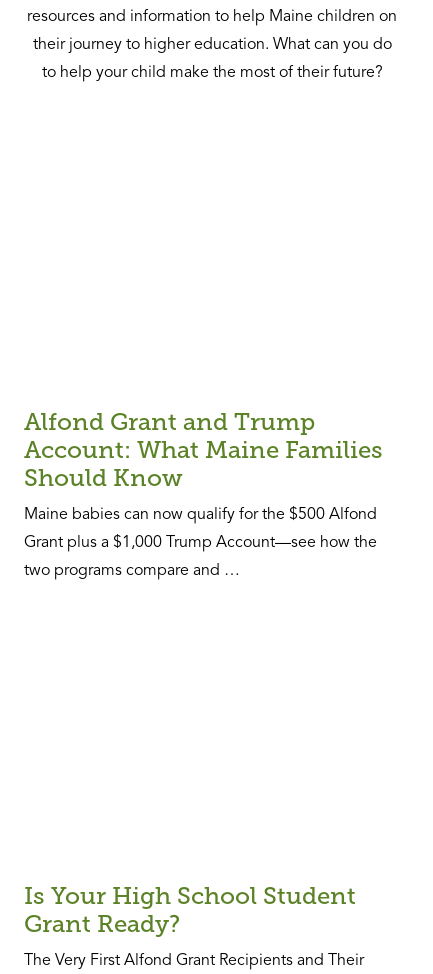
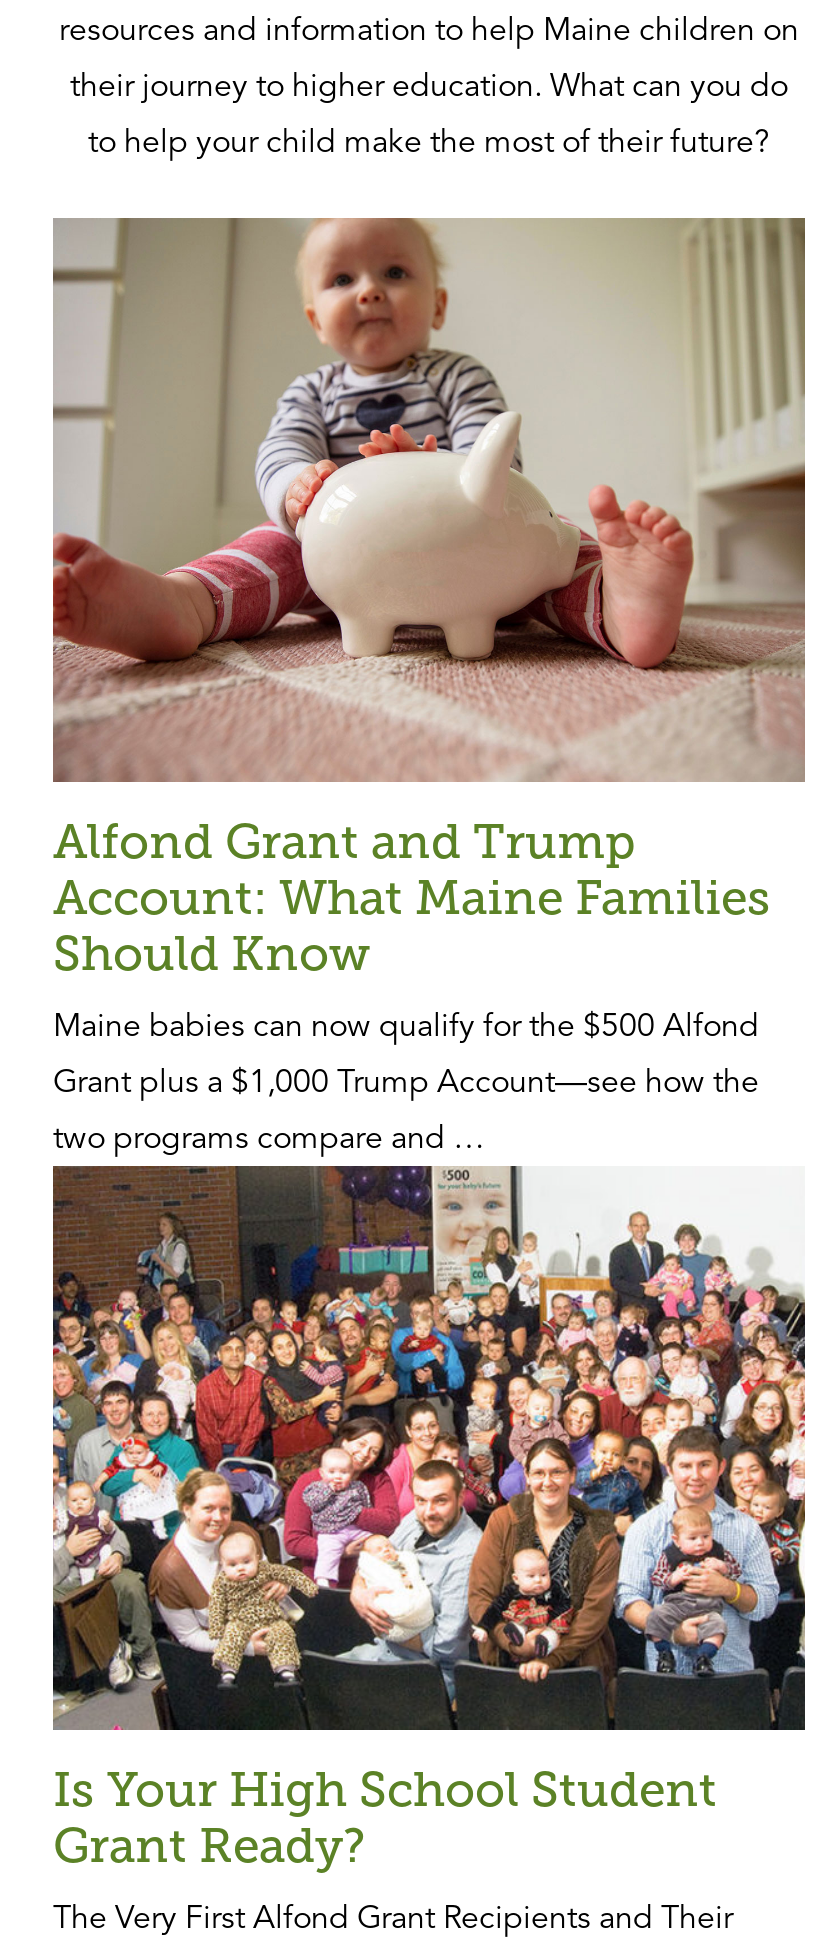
none -> [51,215,807,785] [image]
none -> [51,1163,807,1733] [image]

